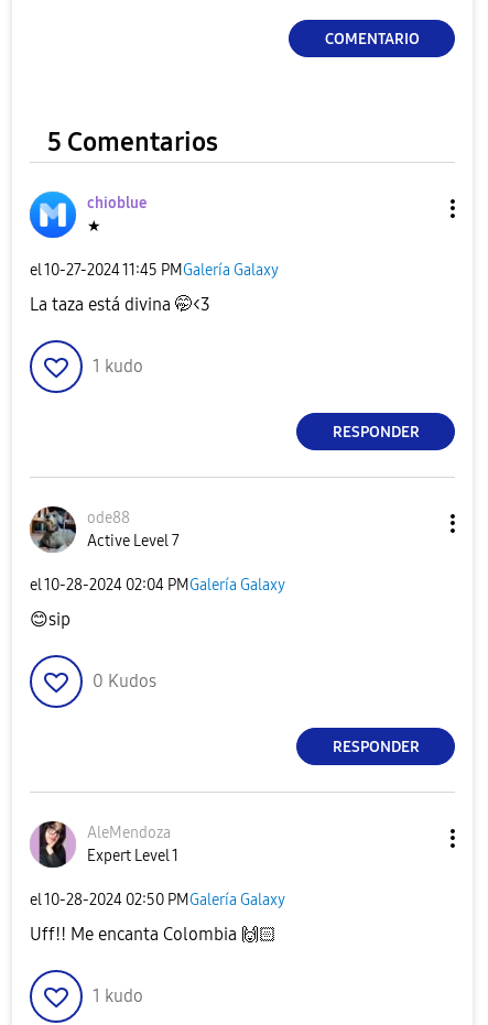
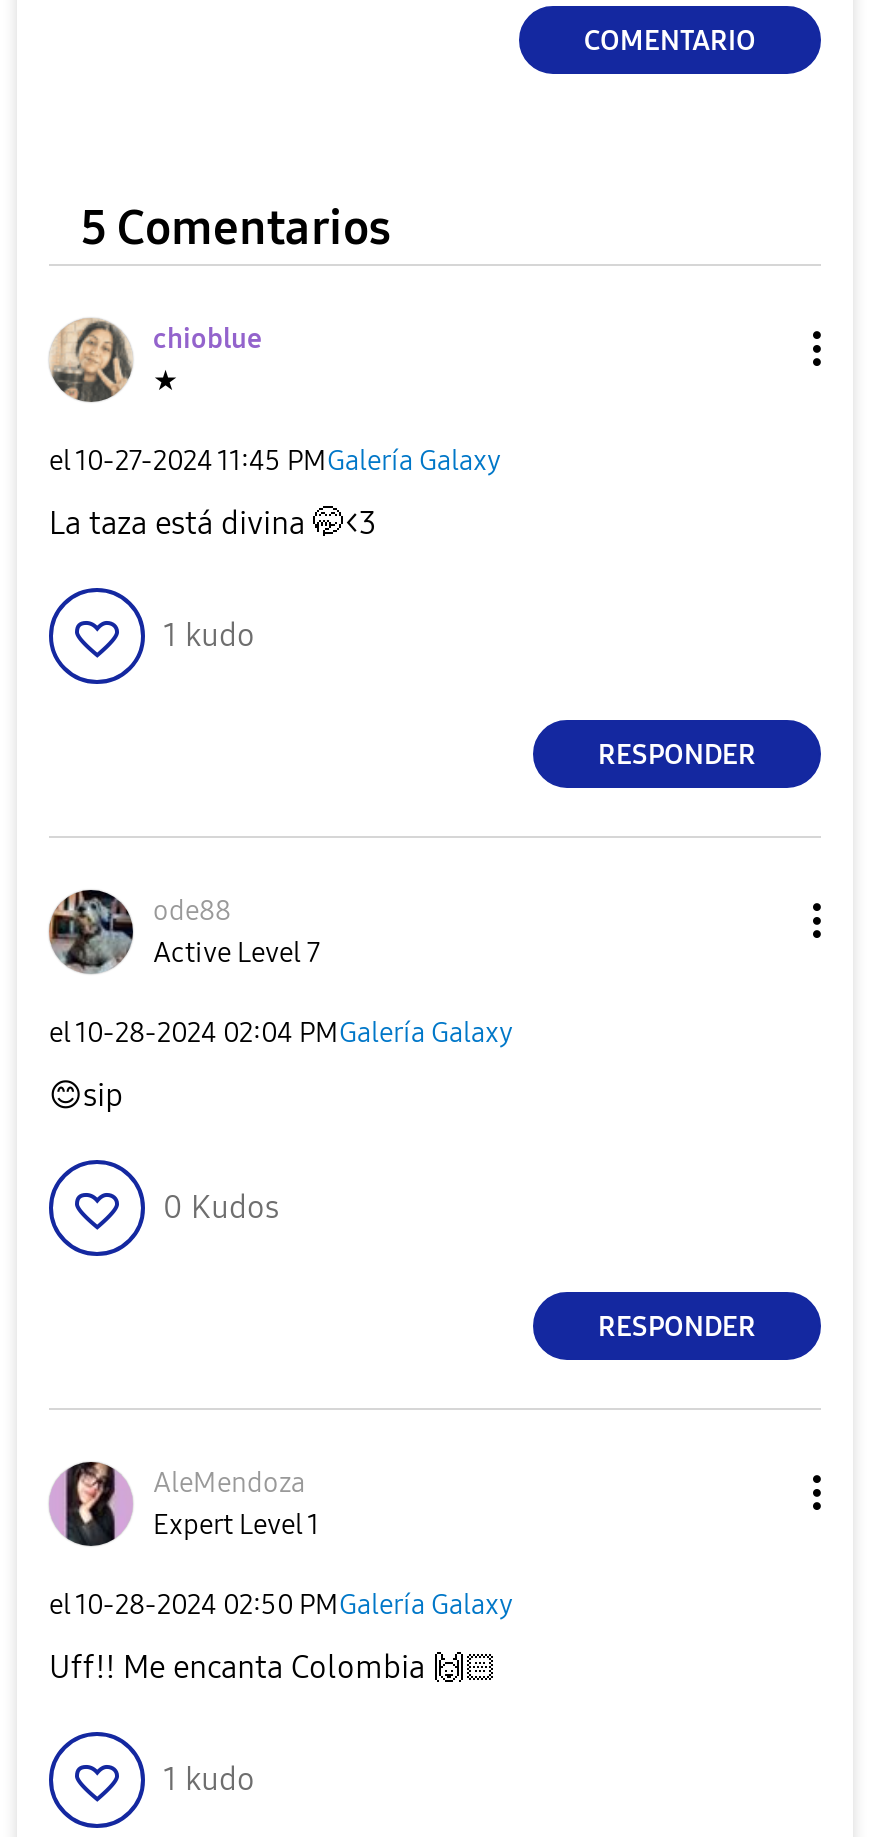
[29,190,77,239] [image] -> [49,316,133,404] [image]

